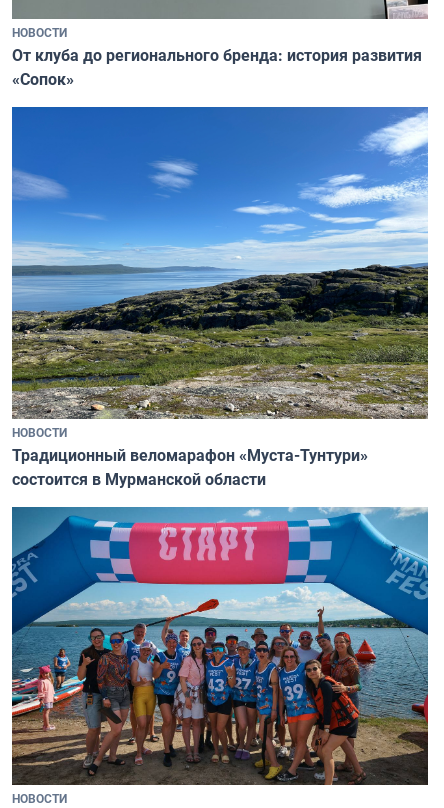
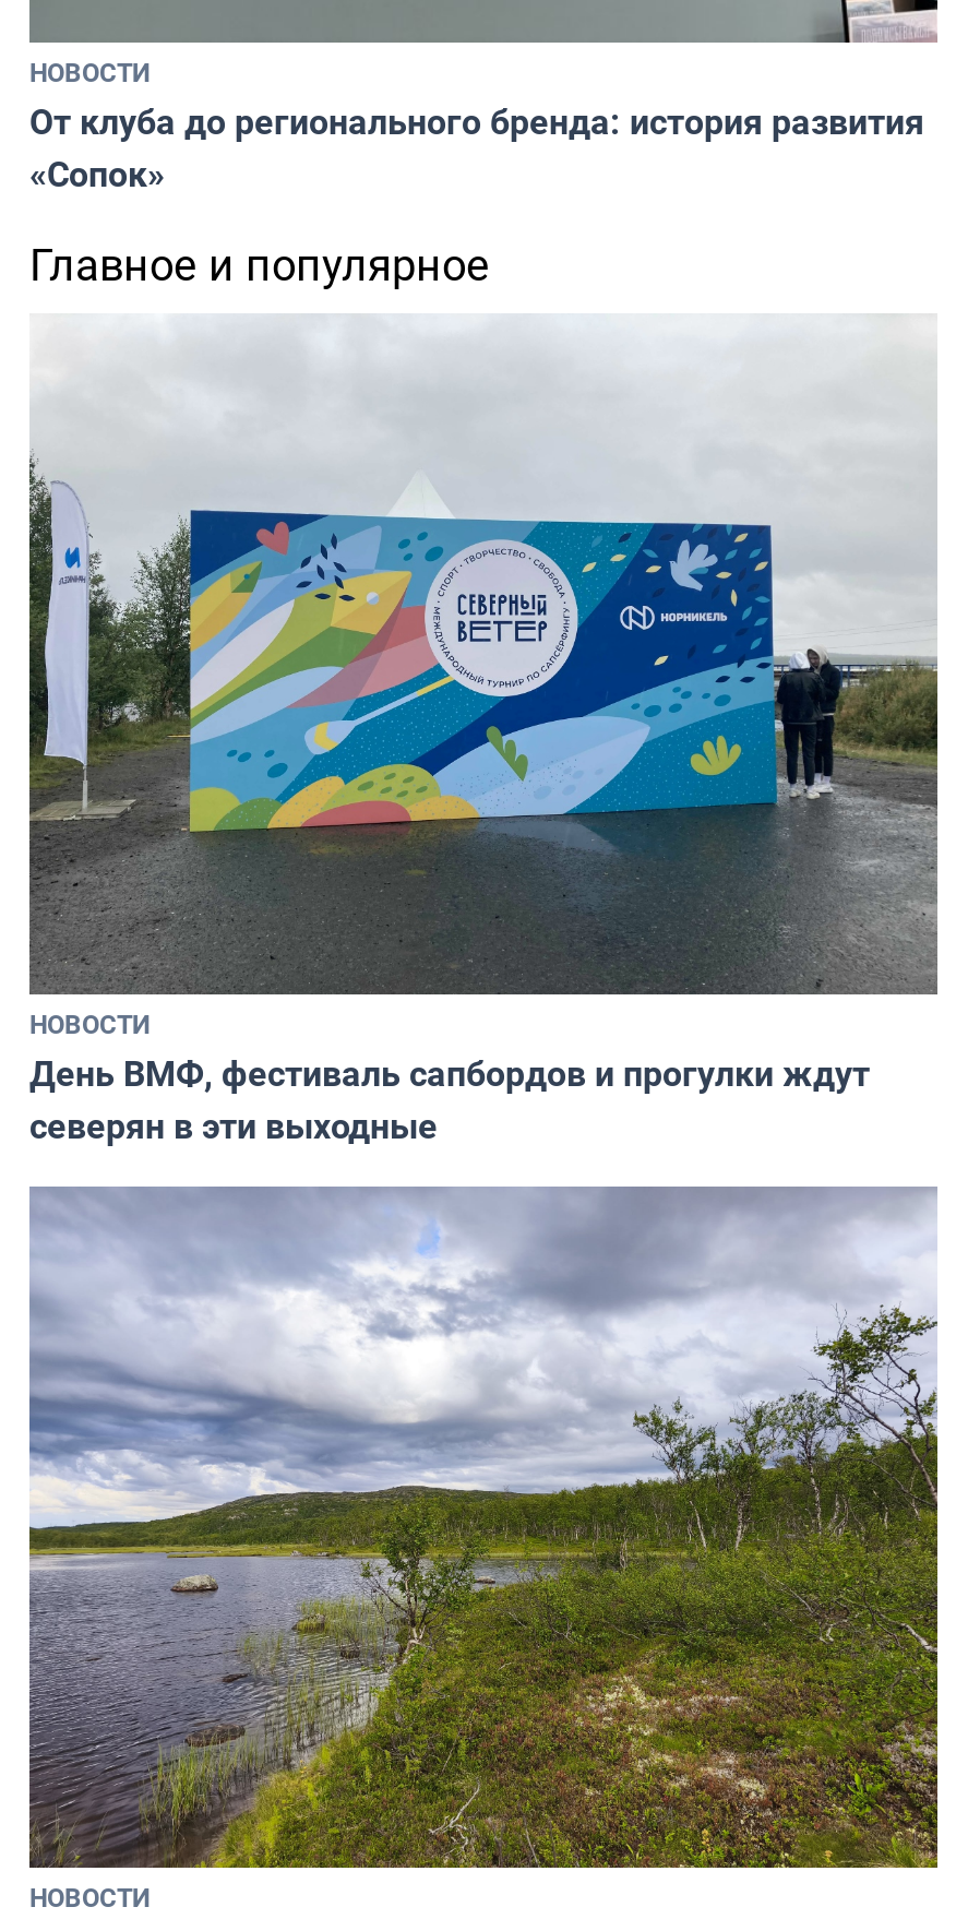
none -> [29,234,490,293] Главное и популярное
[11,106,429,490] [image] | Традиционный веломарафон «Муста-Тунтури» | состоится в Мурманской области -> [27,312,937,1149] [image] | День ВМФ, фестиваль сапбордов и прогулки ждут | северян в эти выходные
[11,507,429,786] [image] -> [29,1190,940,1871] [image]

